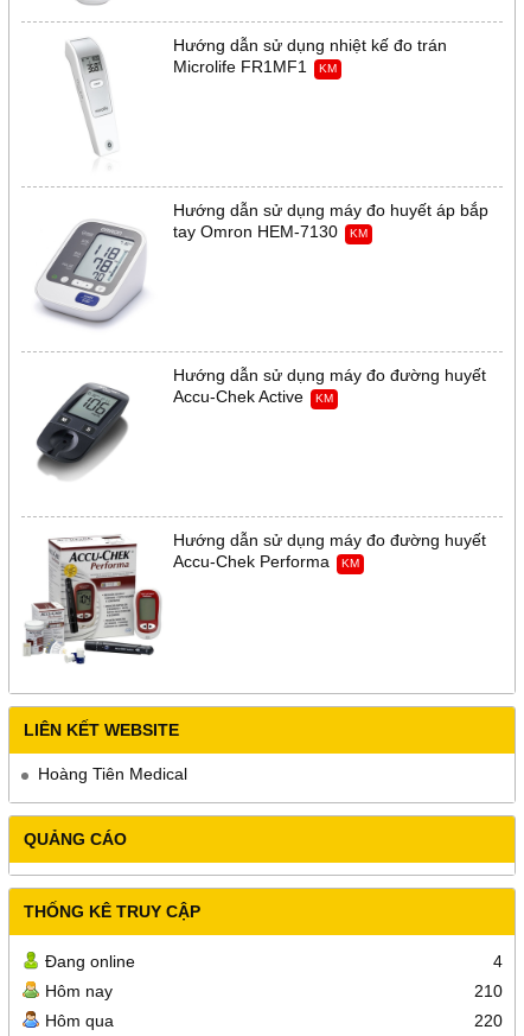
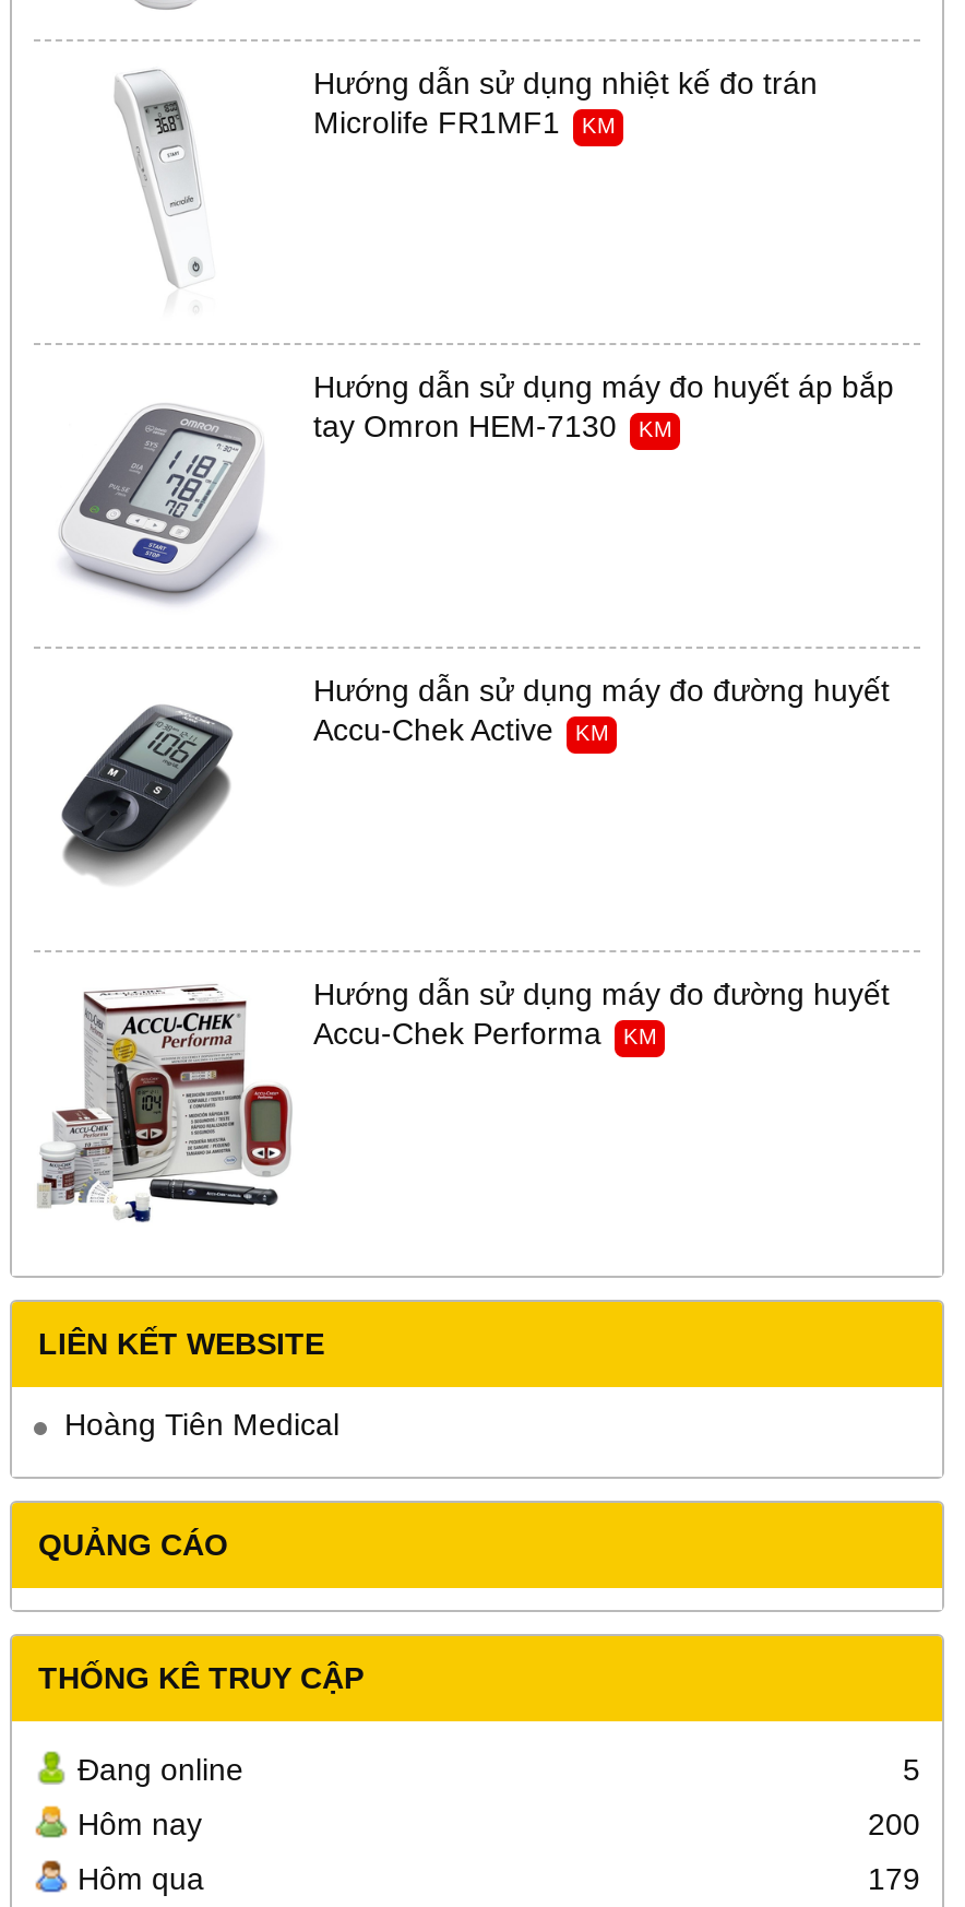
[493,952,503,970] 4 -> [903,1751,920,1786] 5
[474,981,503,1000] 210 -> [868,1806,920,1841] 200
[474,1011,503,1030] 220 -> [868,1861,920,1896] 179

